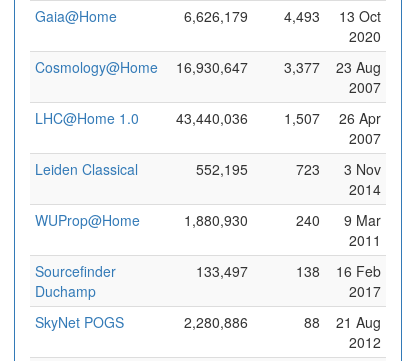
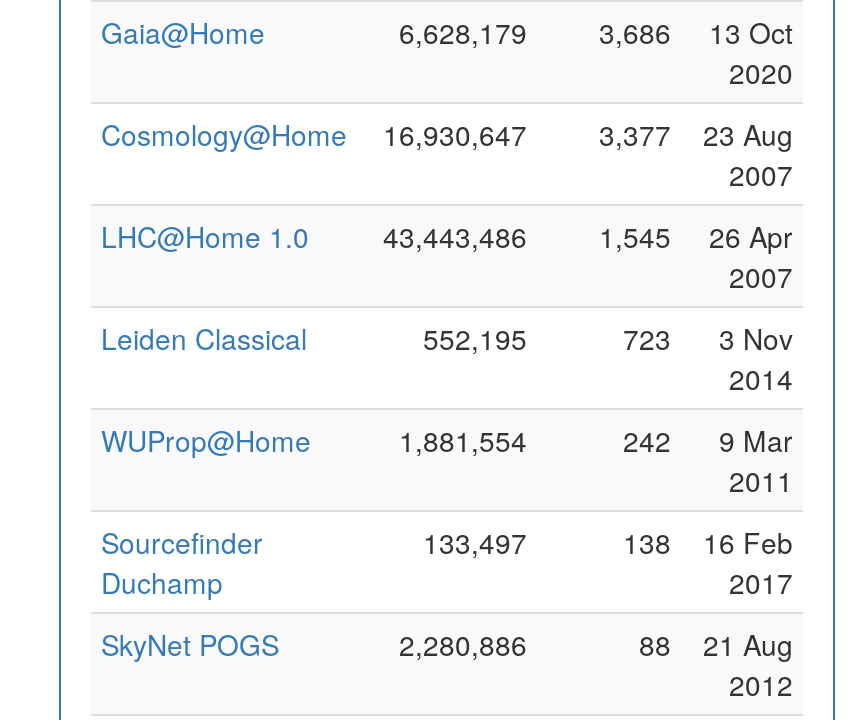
[184,6,248,26] 6,626,179 -> [399,12,527,52] 6,628,179
[284,6,320,26] 4,493 -> [599,12,671,52] 3,686
[176,108,248,128] 43,440,036 -> [383,216,527,256] 43,443,486
[284,108,320,128] 1,507 -> [599,216,671,256] 1,545
[184,210,248,230] 1,880,930 -> [399,420,527,460] 1,881,554
[296,210,381,230] 240 9 Mar -> [623,420,793,460] 242 9 Mar

